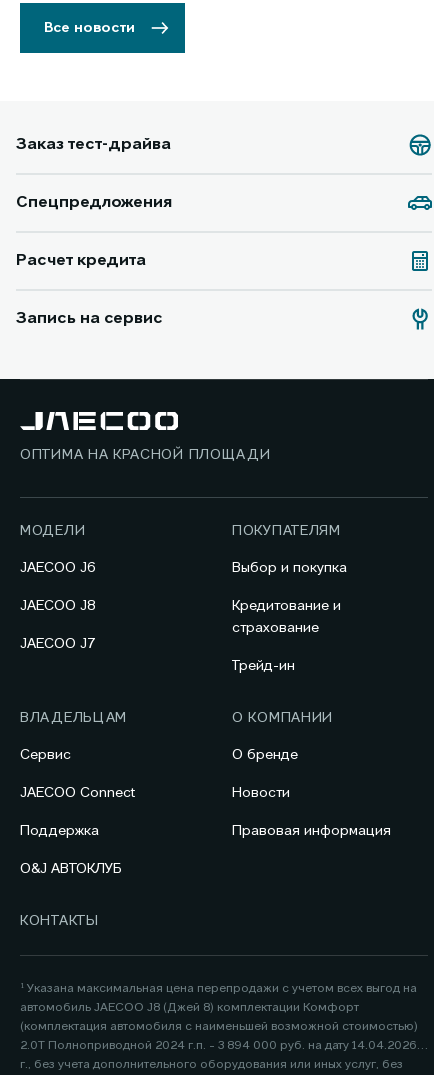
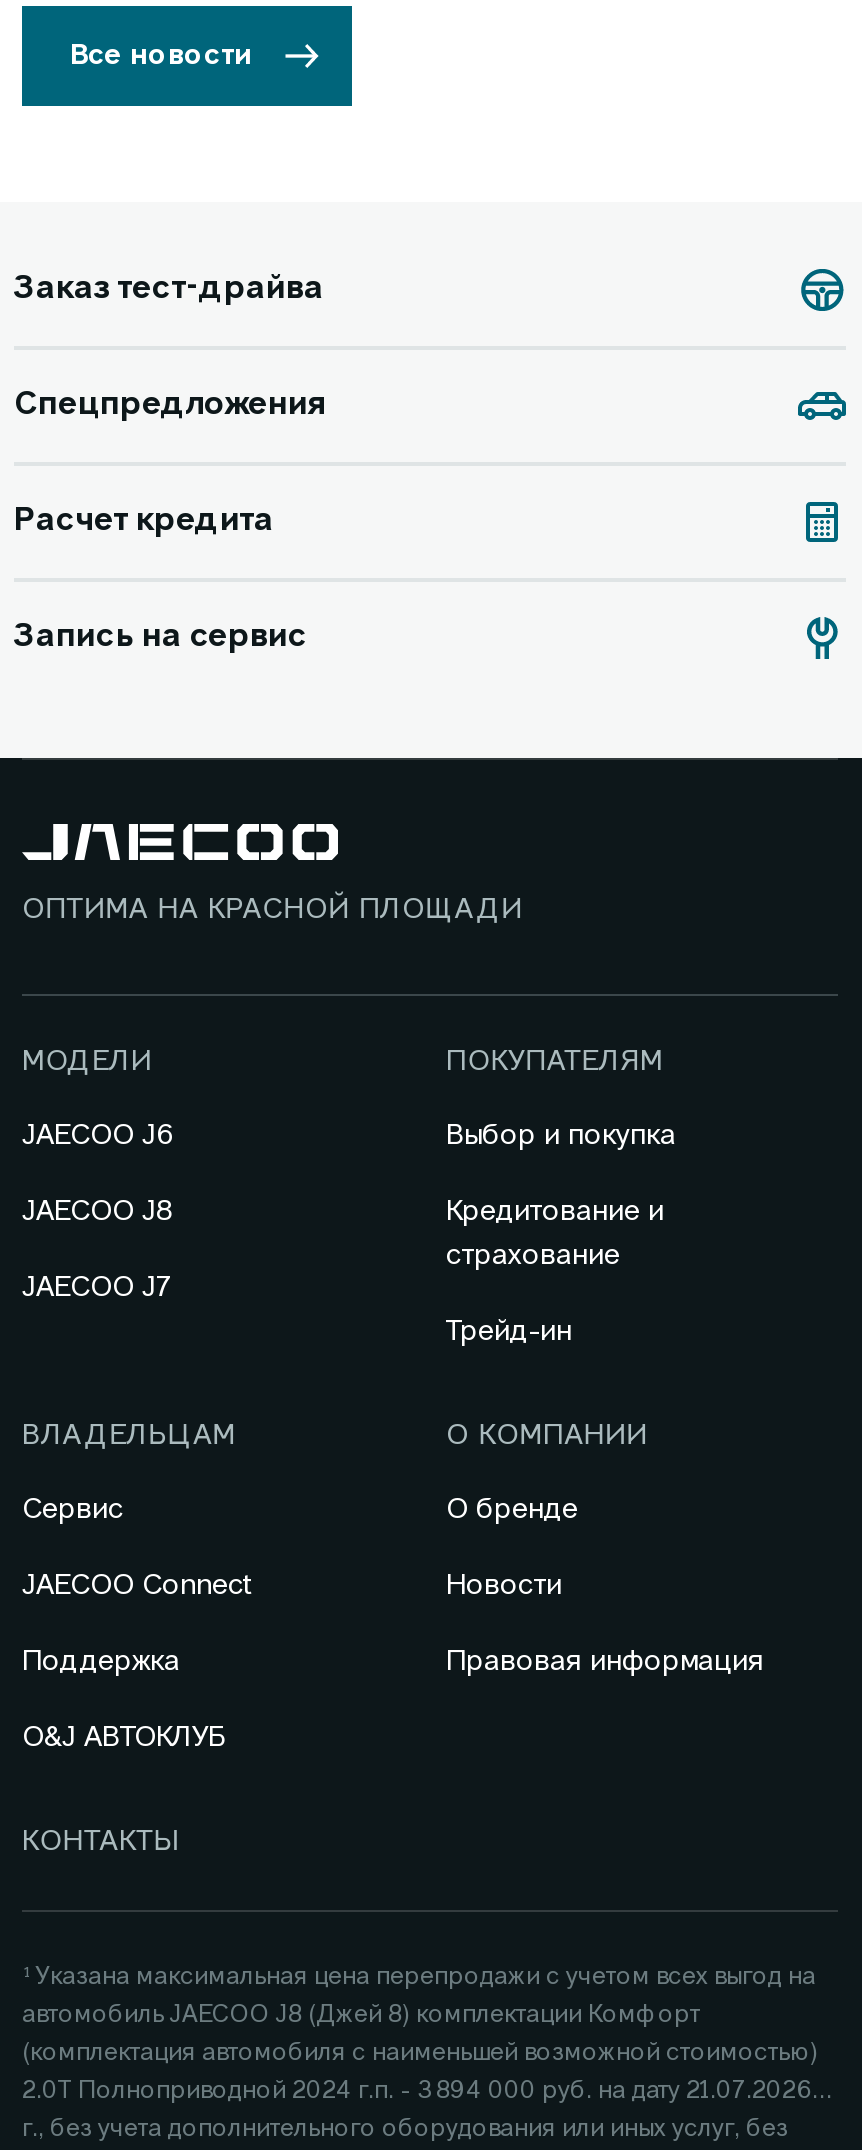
[20,1040,417,1052] 2.0Т Полноприводной 2024 г.п. - 3 894 000 руб. на дату 14.04.2026 -> [22,2080,812,2104] 2.0Т Полноприводной 2024 г.п. - 3 894 000 руб. на дату 21.07.2026

